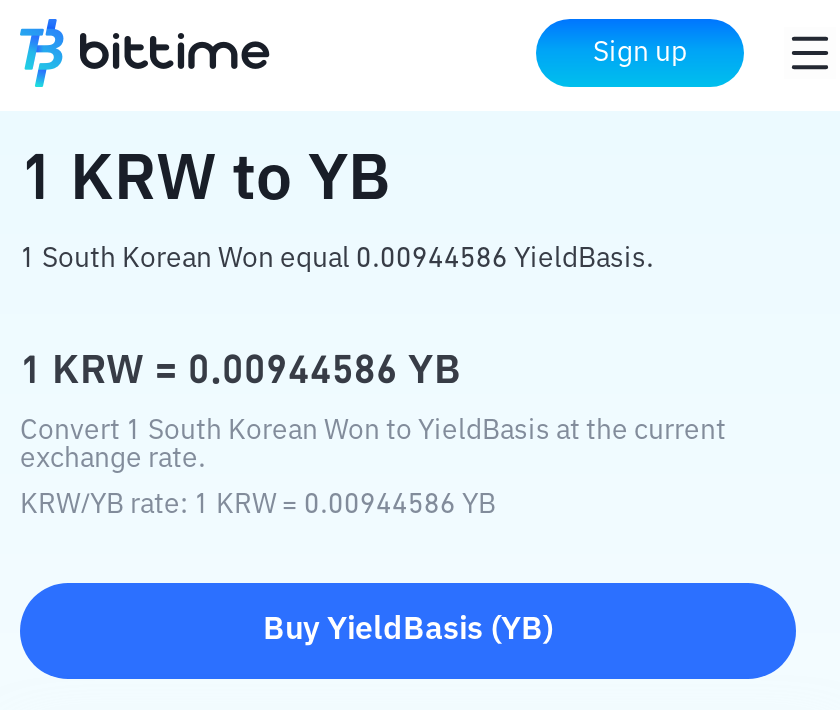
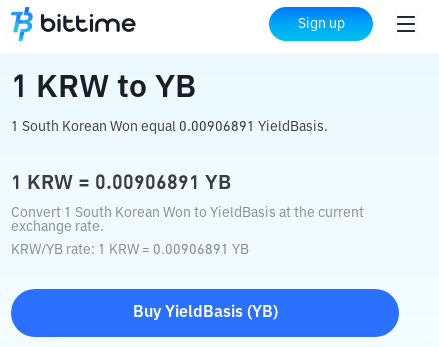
[20,245,654,273] 1 South Korean Won equal 0.00944586 YieldBasis. -> [11,120,328,134] 1 South Korean Won equal 0.00906891 YieldBasis.
[20,351,460,391] 1 KRW = 0.00944586 YB -> [11,173,231,193] 1 KRW = 0.00906891 YB
[20,491,496,519] KRW/YB rate: 1 KRW = 0.00944586 YB -> [11,243,249,257] KRW/YB rate: 1 KRW = 0.00906891 YB

